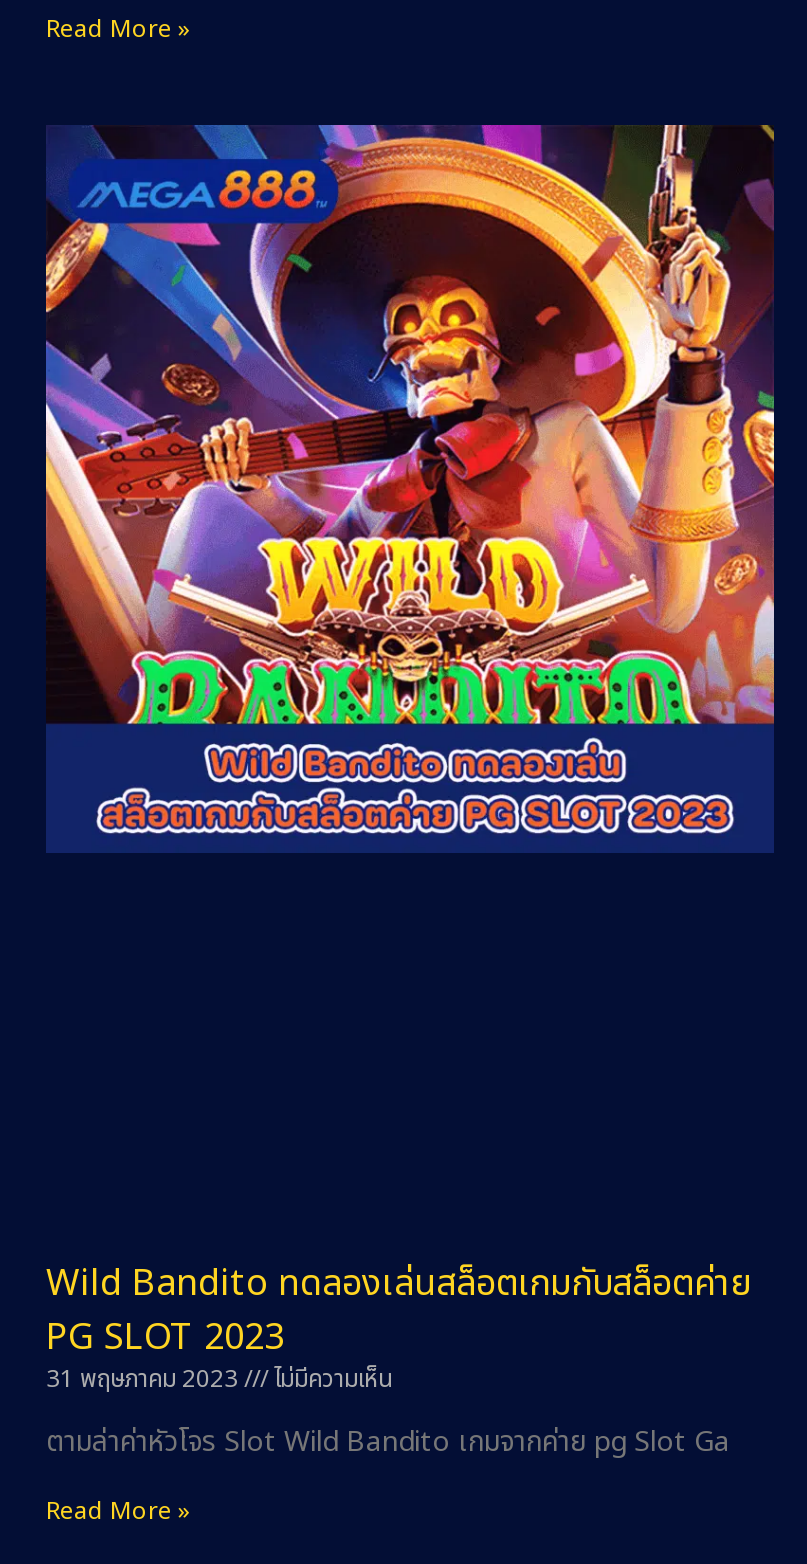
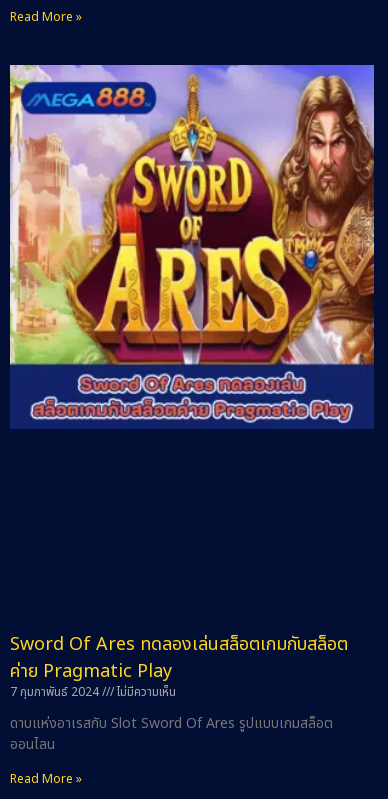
[44,123,776,841] [image] -> [9,64,375,424] [image]
[46,1258,750,1398] Wild Bandito ทดลองเล่นสล็อตเกมกับสล็อตค่าย | PG SLOT 2023 | 31 พฤษภาคม 2023 -> [10,631,348,701] Sword Of Ares ทดลองเล่นสล็อตเกมกับสล็อต | ค่าย Pragmatic Play | 7 กุมภาพันธ์ 2024
[46,1422,730,1464] ตามล่าค่าหัวโจร Slot Wild Bandito เกมจากค่าย pg Slot Ga -> [10,713,333,755] ดาบแห่งอาเรสกับ Slot Sword Of Ares รูปแบบเกมสล็อต | ออนไลน

